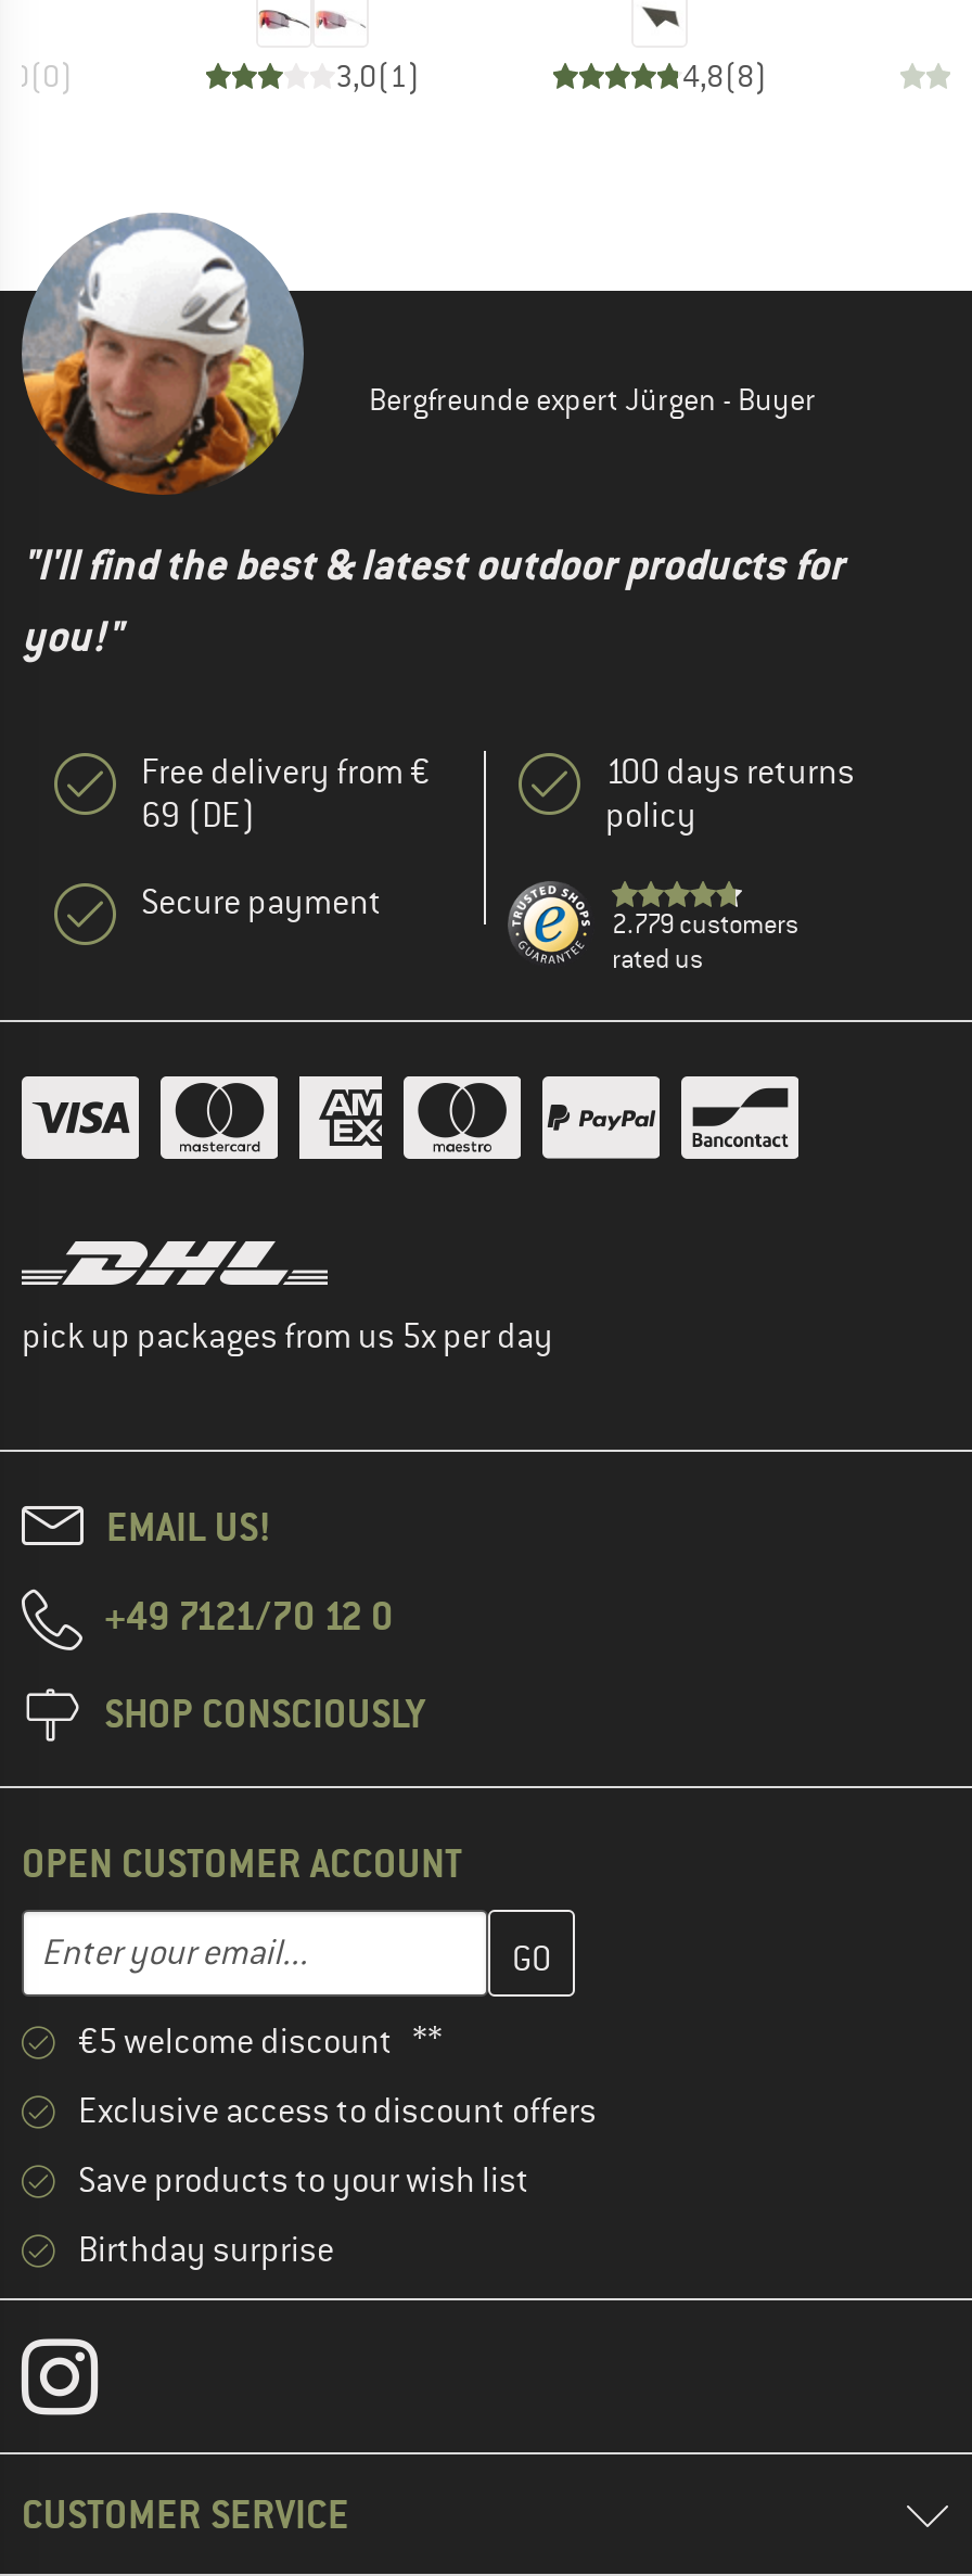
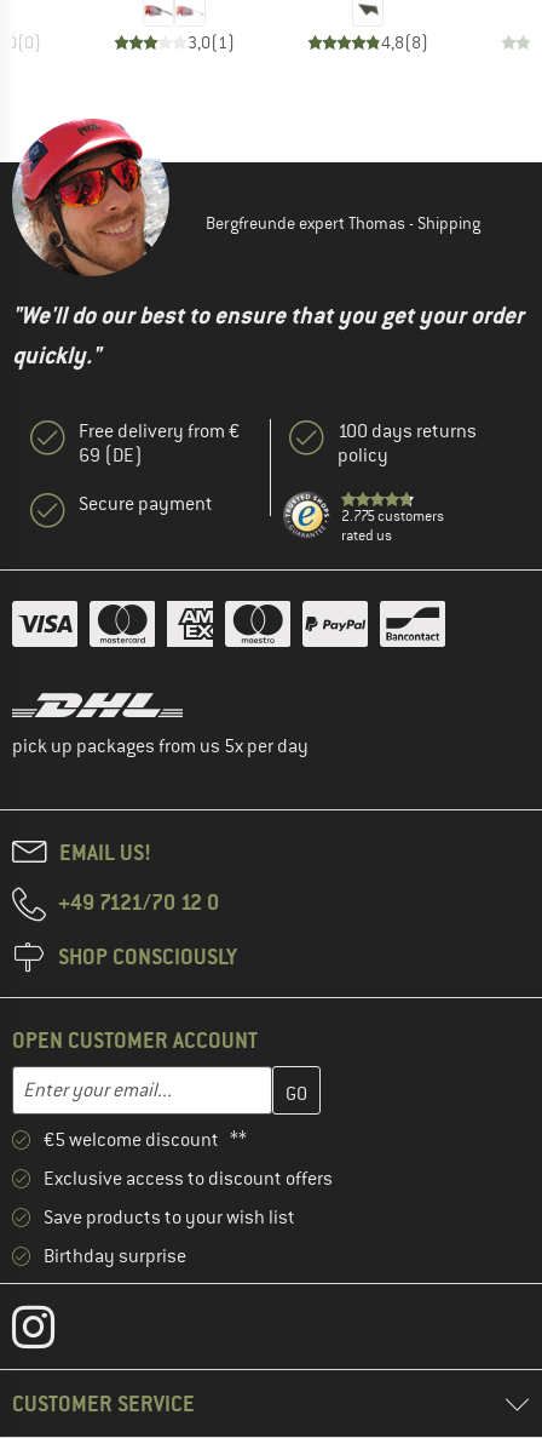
[22,213,844,664] [image] | "I'll find the best & latest outdoor products for | you!" -> [12,119,524,371] [image] | "We'll do our best to ensure that you get your order | quickly."
[369,380,816,419] Bergfreunde expert Jürgen - Buyer -> [206,212,480,234] Bergfreunde expert Thomas - Shipping
[612,907,798,942] 2.779 customers -> [341,506,444,526] 2.775 customers

